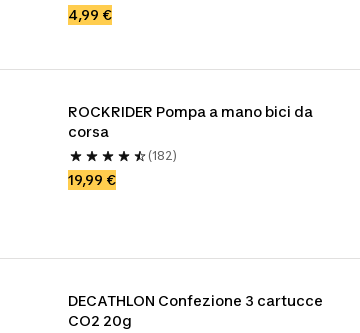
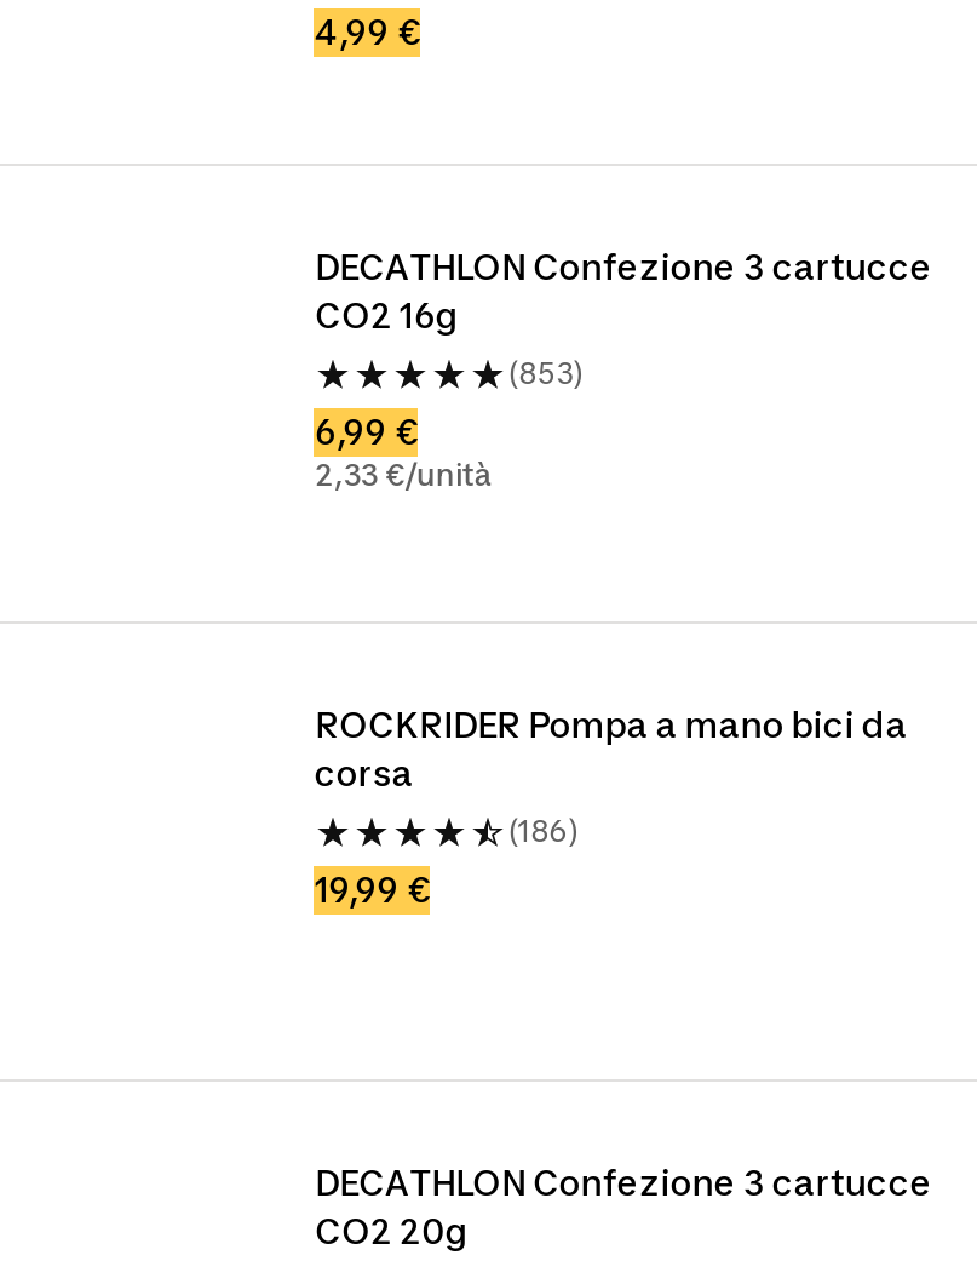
none -> [314,246,932,493] DECATHLON Confezione 3 cartucce | CO2 16g | (853) | 6,99 € | 2,33 €/unità
[148,148,177,163] (182) -> [508,813,578,849] (186)

